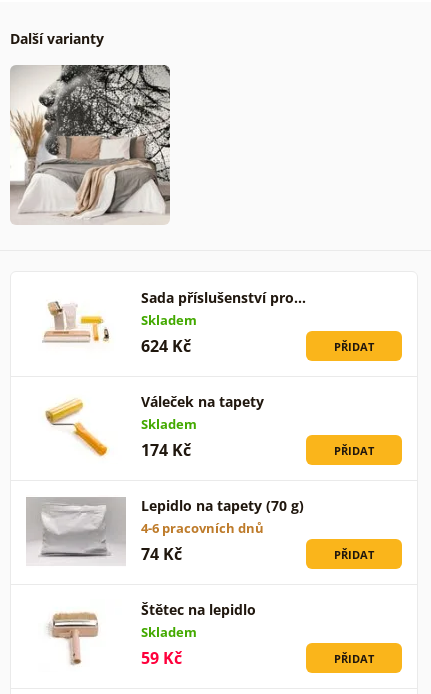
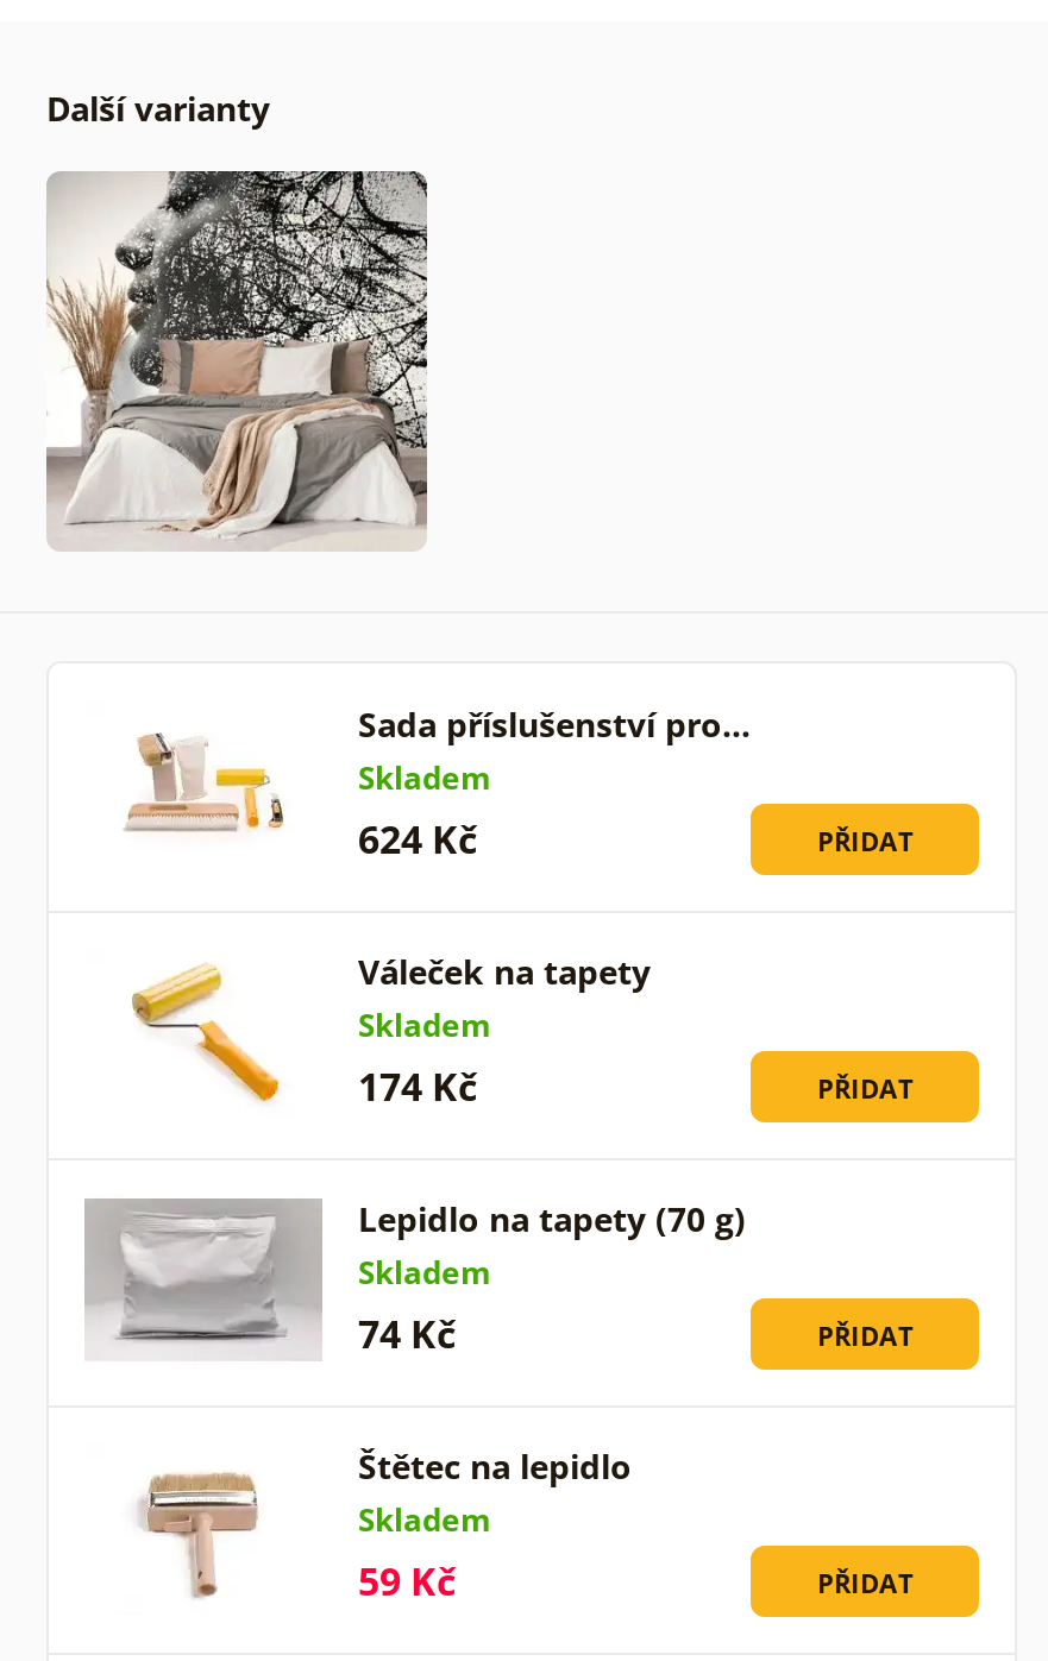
[141,519,264,537] 4-6 pracovních dnů -> [358,1251,491,1294] Skladem

